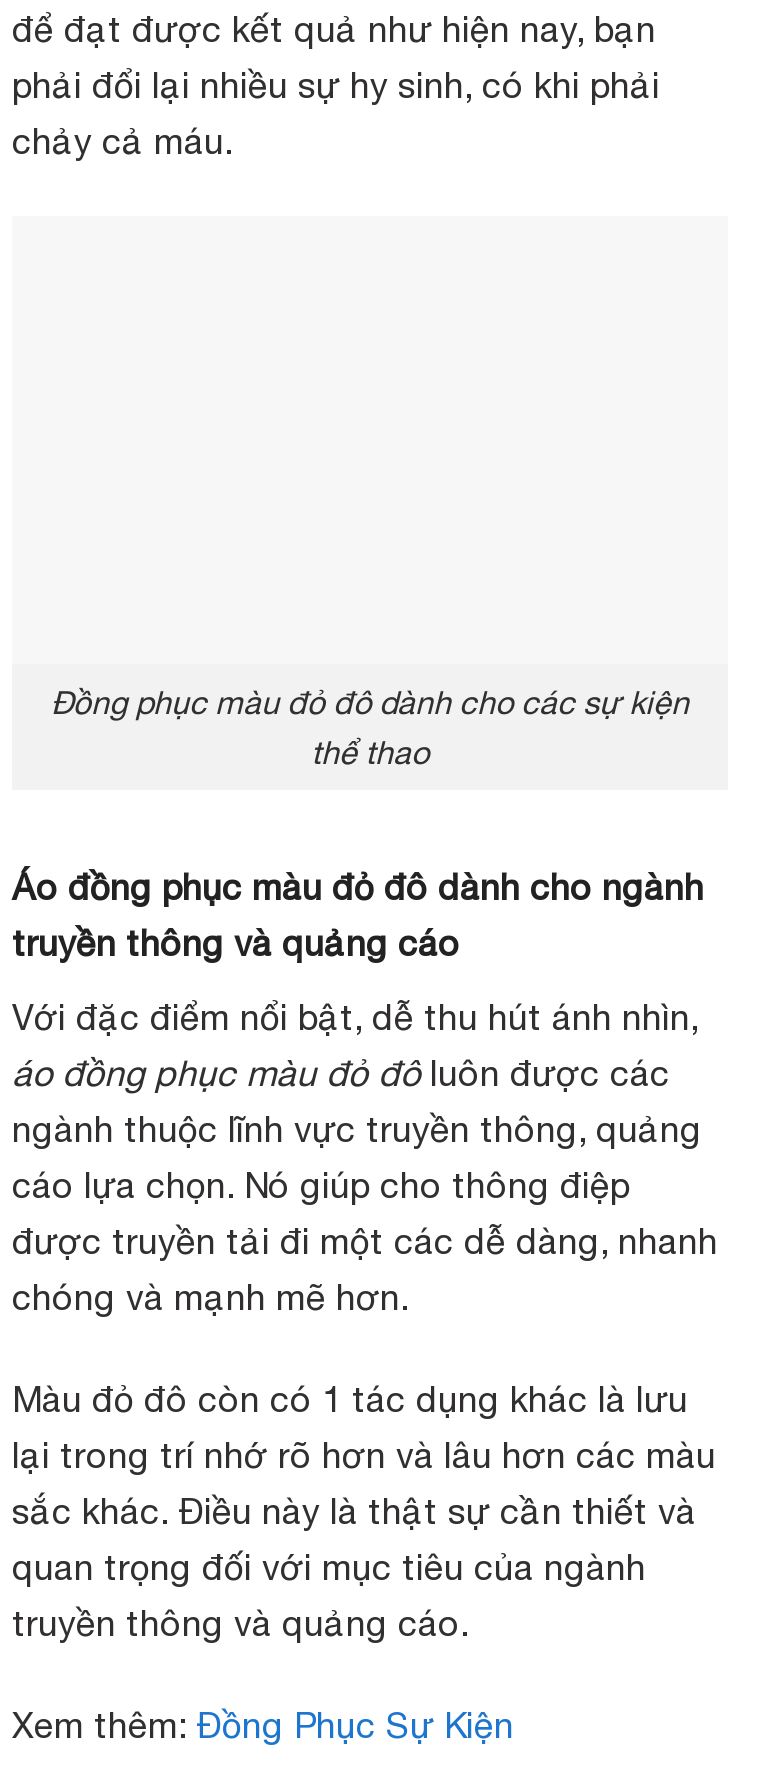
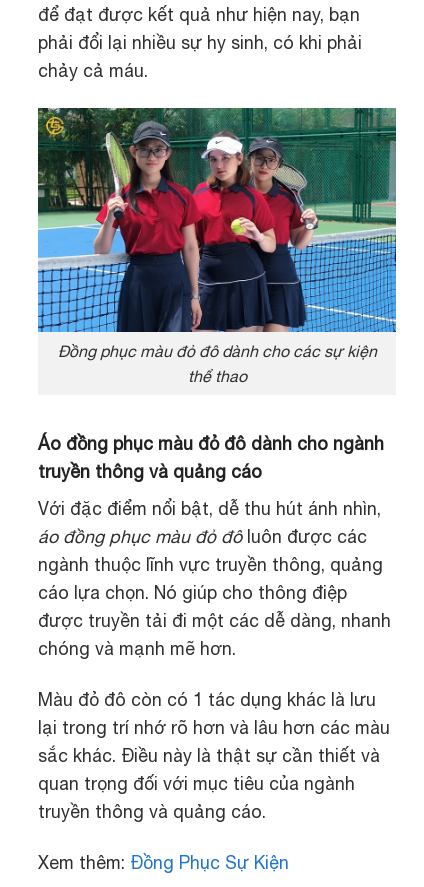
none -> [37,107,397,333] [image]

